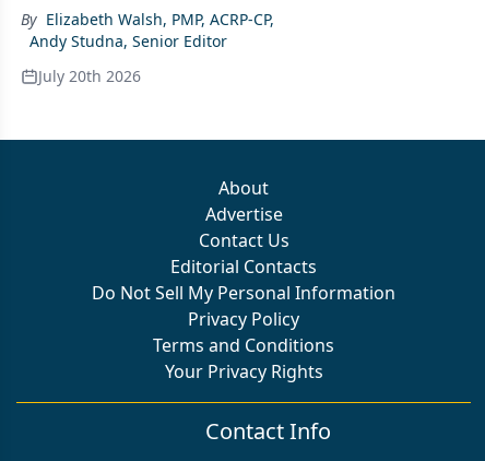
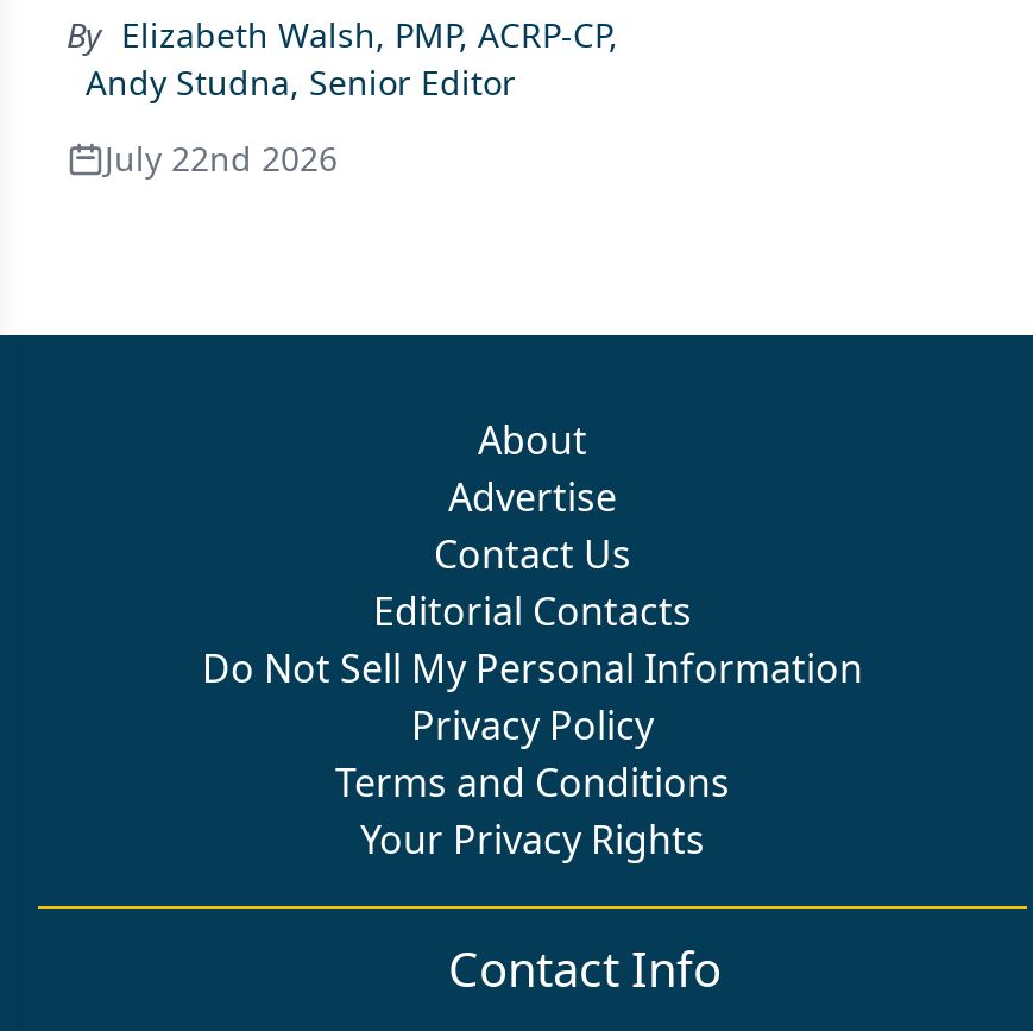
[38,66,141,86] July 20th 2026 -> [105,136,338,181] July 22nd 2026

